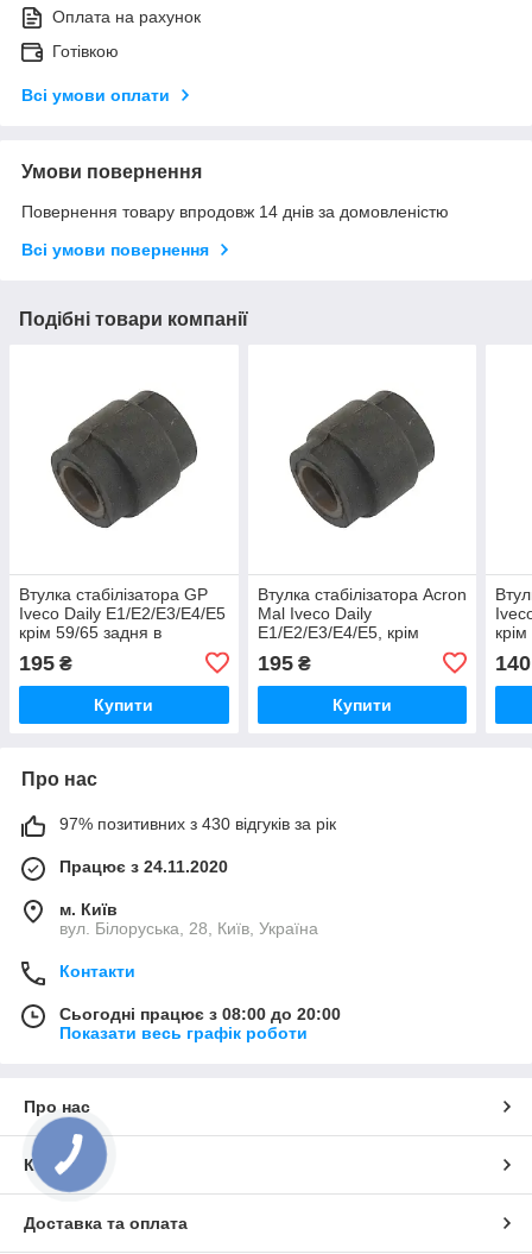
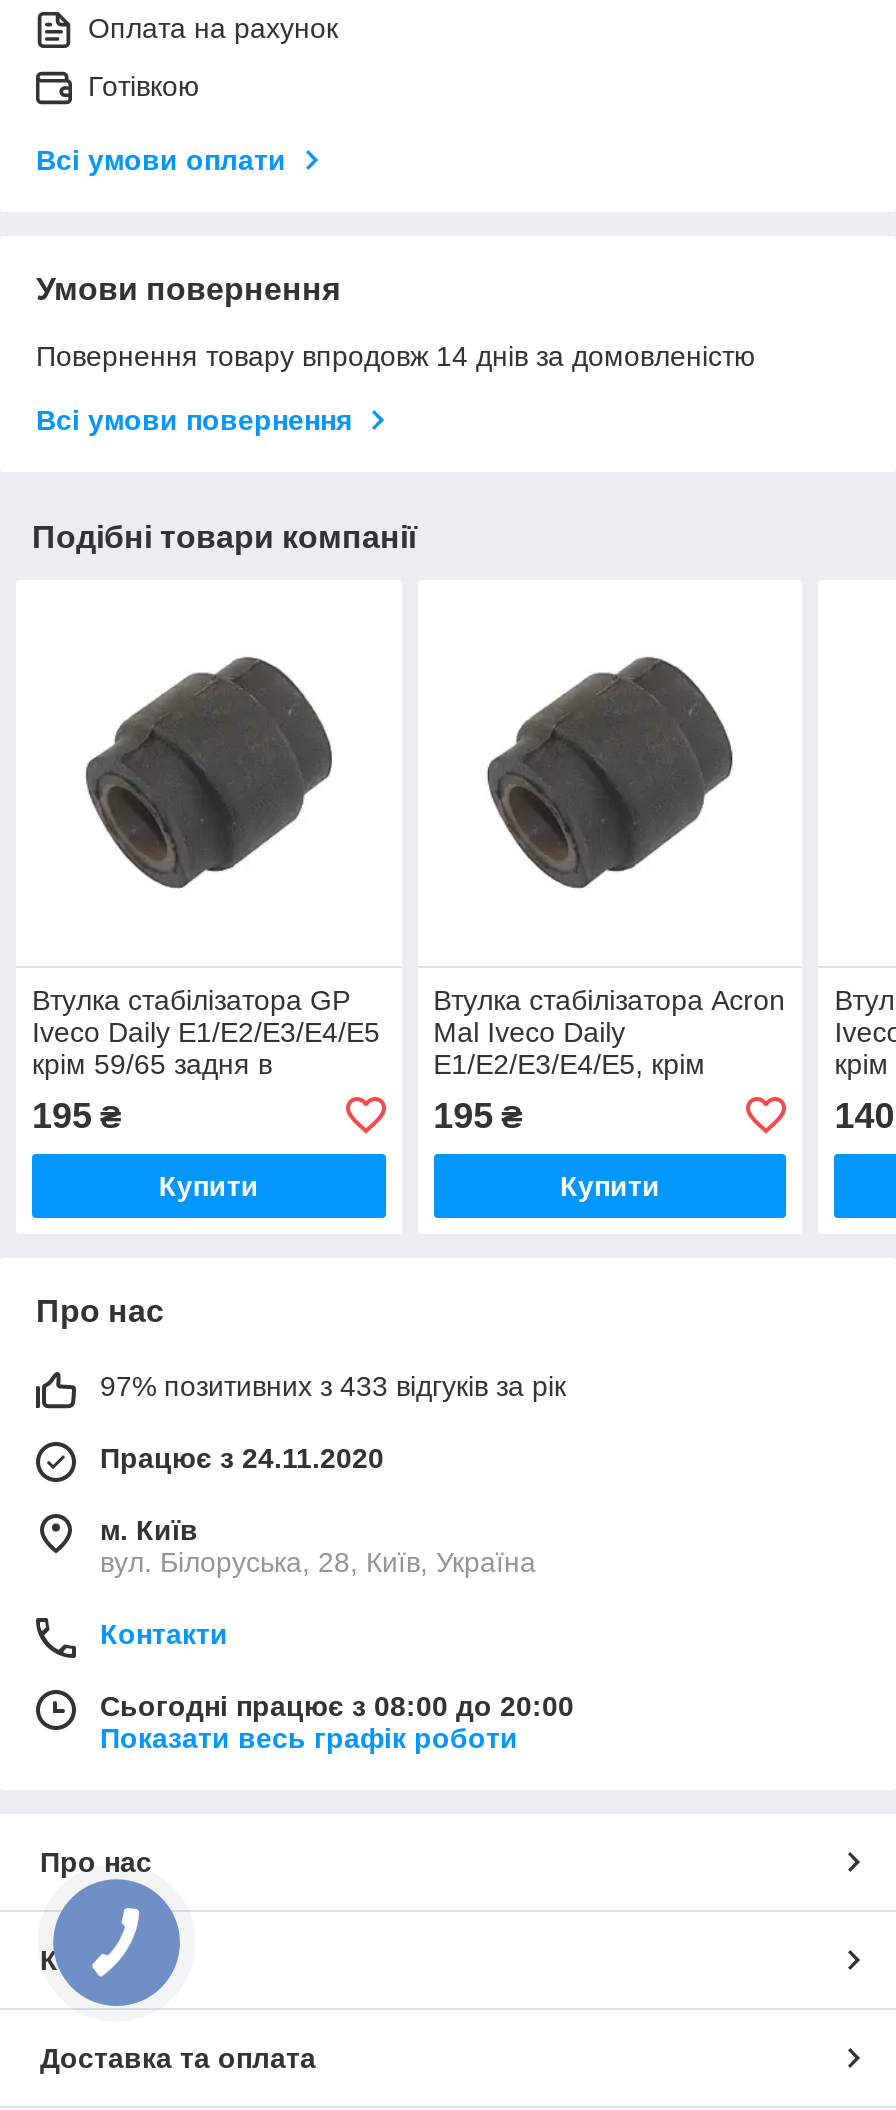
[59,814,336,833] 97% позитивних з 430 відгуків за рік -> [100,1370,566,1402] 97% позитивних з 433 відгуків за рік

